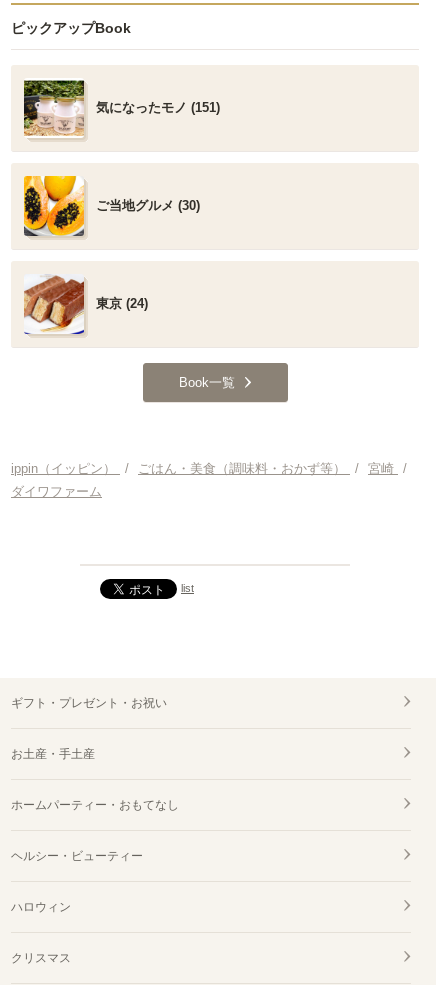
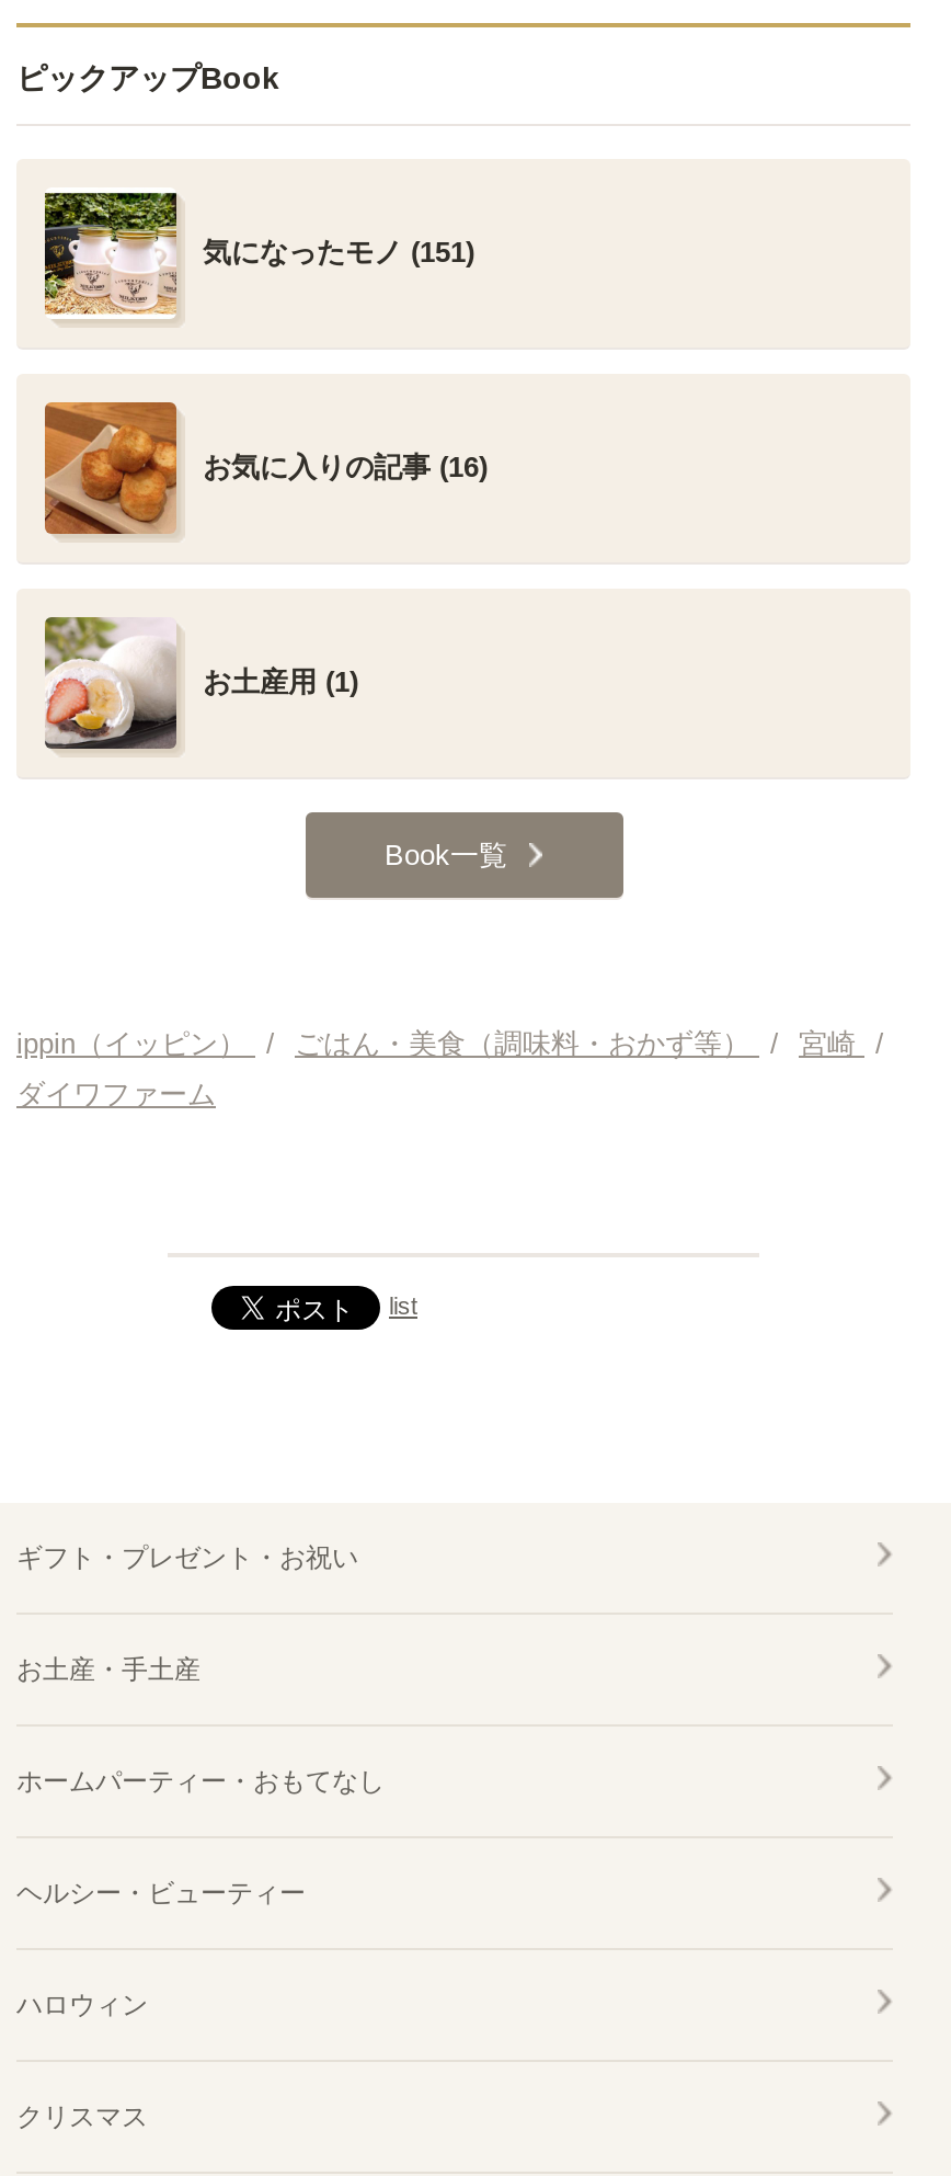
[23,175,200,237] [image] | ご当地グルメ (30) -> [43,400,488,536] [image] | お気に入りの記事 (16)
[23,274,148,335] [image] | 東京 (24) -> [43,615,358,751] [image] | お土産用 (1)

